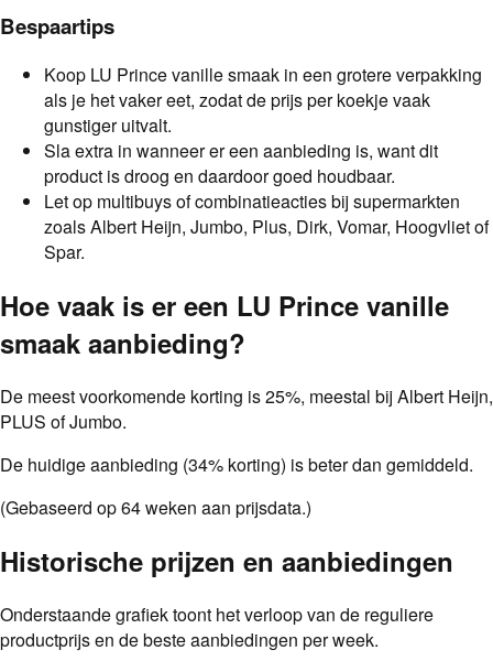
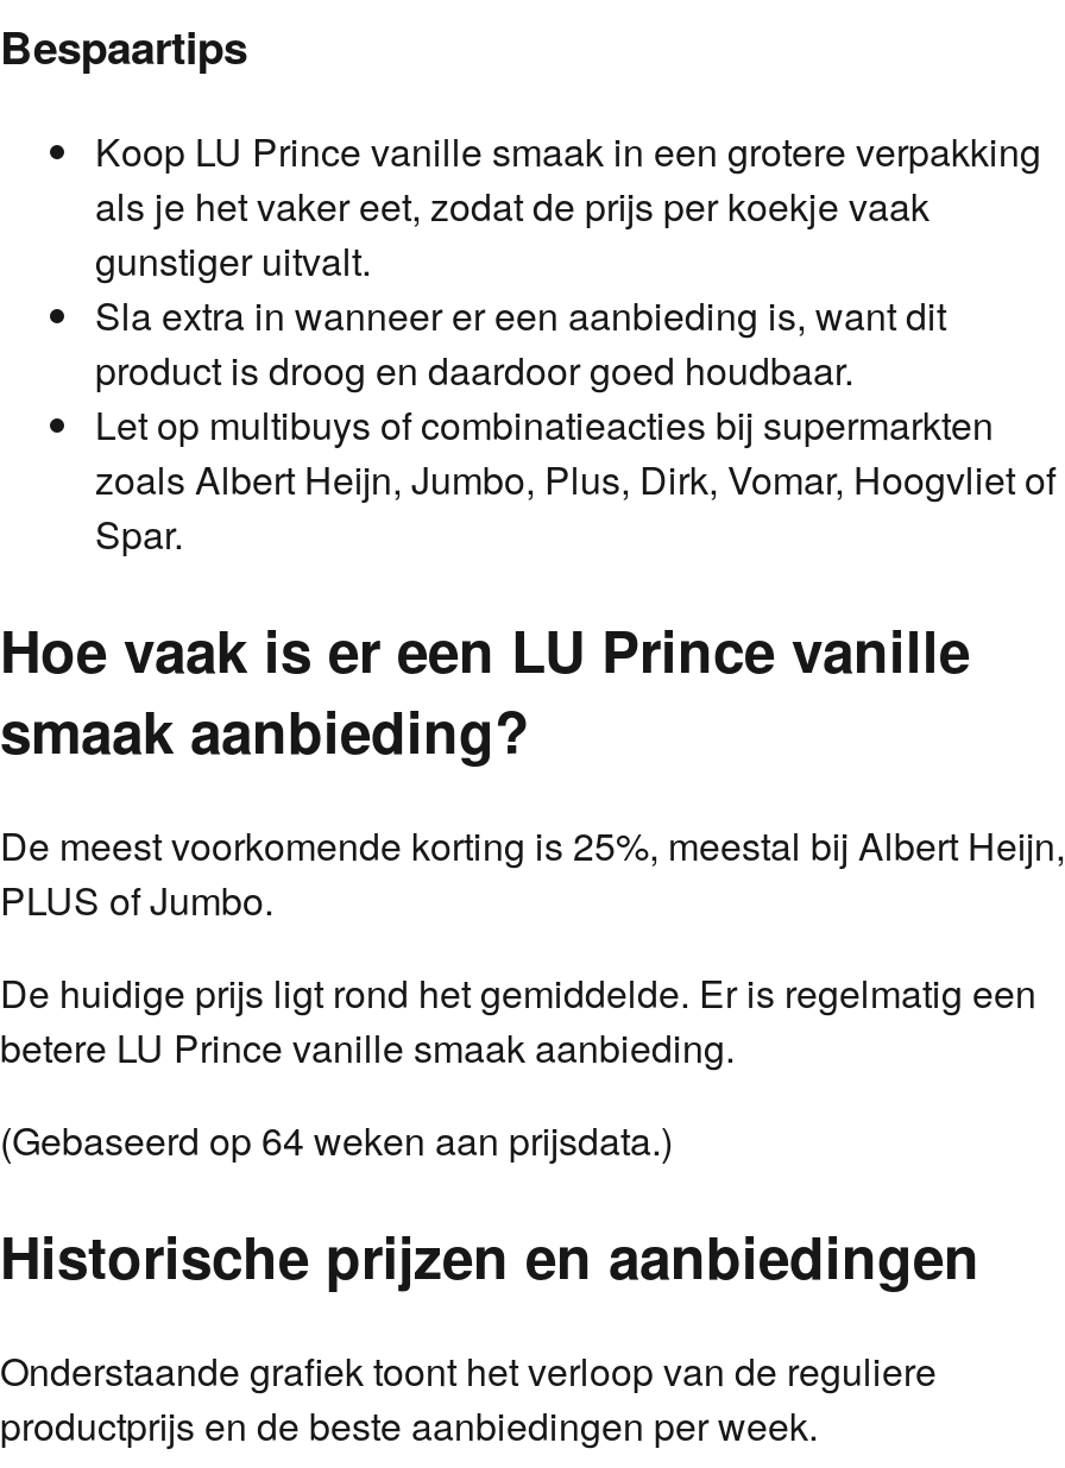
[0,451,473,477] De huidige aanbieding (34% korting) is beter dan gemiddeld. -> [0,965,1036,1074] De huidige prijs ligt rond het gemiddelde. Er is regelmatig een | betere LU Prince vanille smaak aanbieding.

